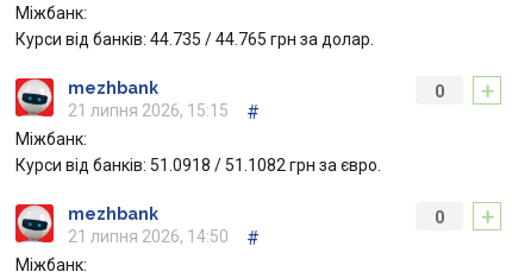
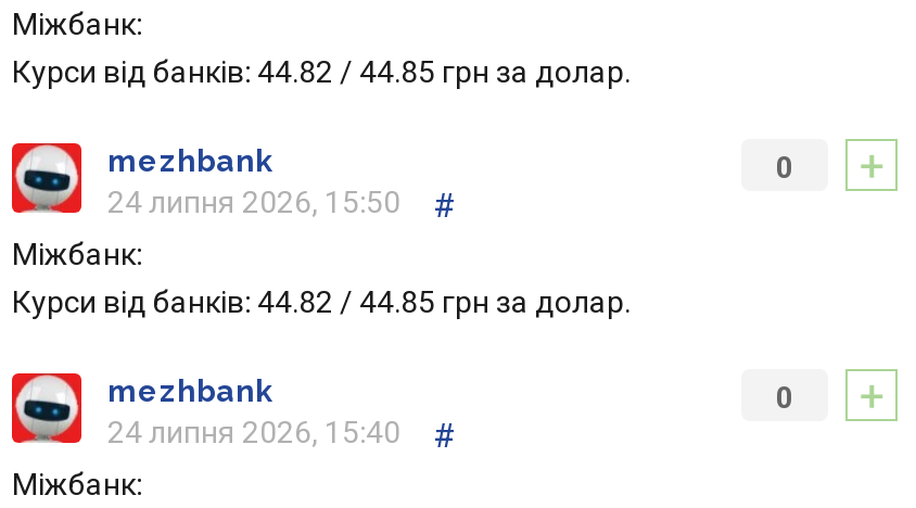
[15,30,374,49] Курси від банків: 44.735 / 44.765 грн за долар. -> [12,54,631,89] Курси від банків: 44.82 / 44.85 грн за долар.
[68,101,229,120] 21 липня 2026, 15:15 -> [107,185,400,219] 24 липня 2026, 15:50
[15,156,381,175] Курси від банків: 51.0918 / 51.1082 грн за євро. -> [12,284,631,319] Курси від банків: 44.82 / 44.85 грн за долар.
[68,227,229,246] 21 липня 2026, 14:50 -> [107,415,400,449] 24 липня 2026, 15:40

